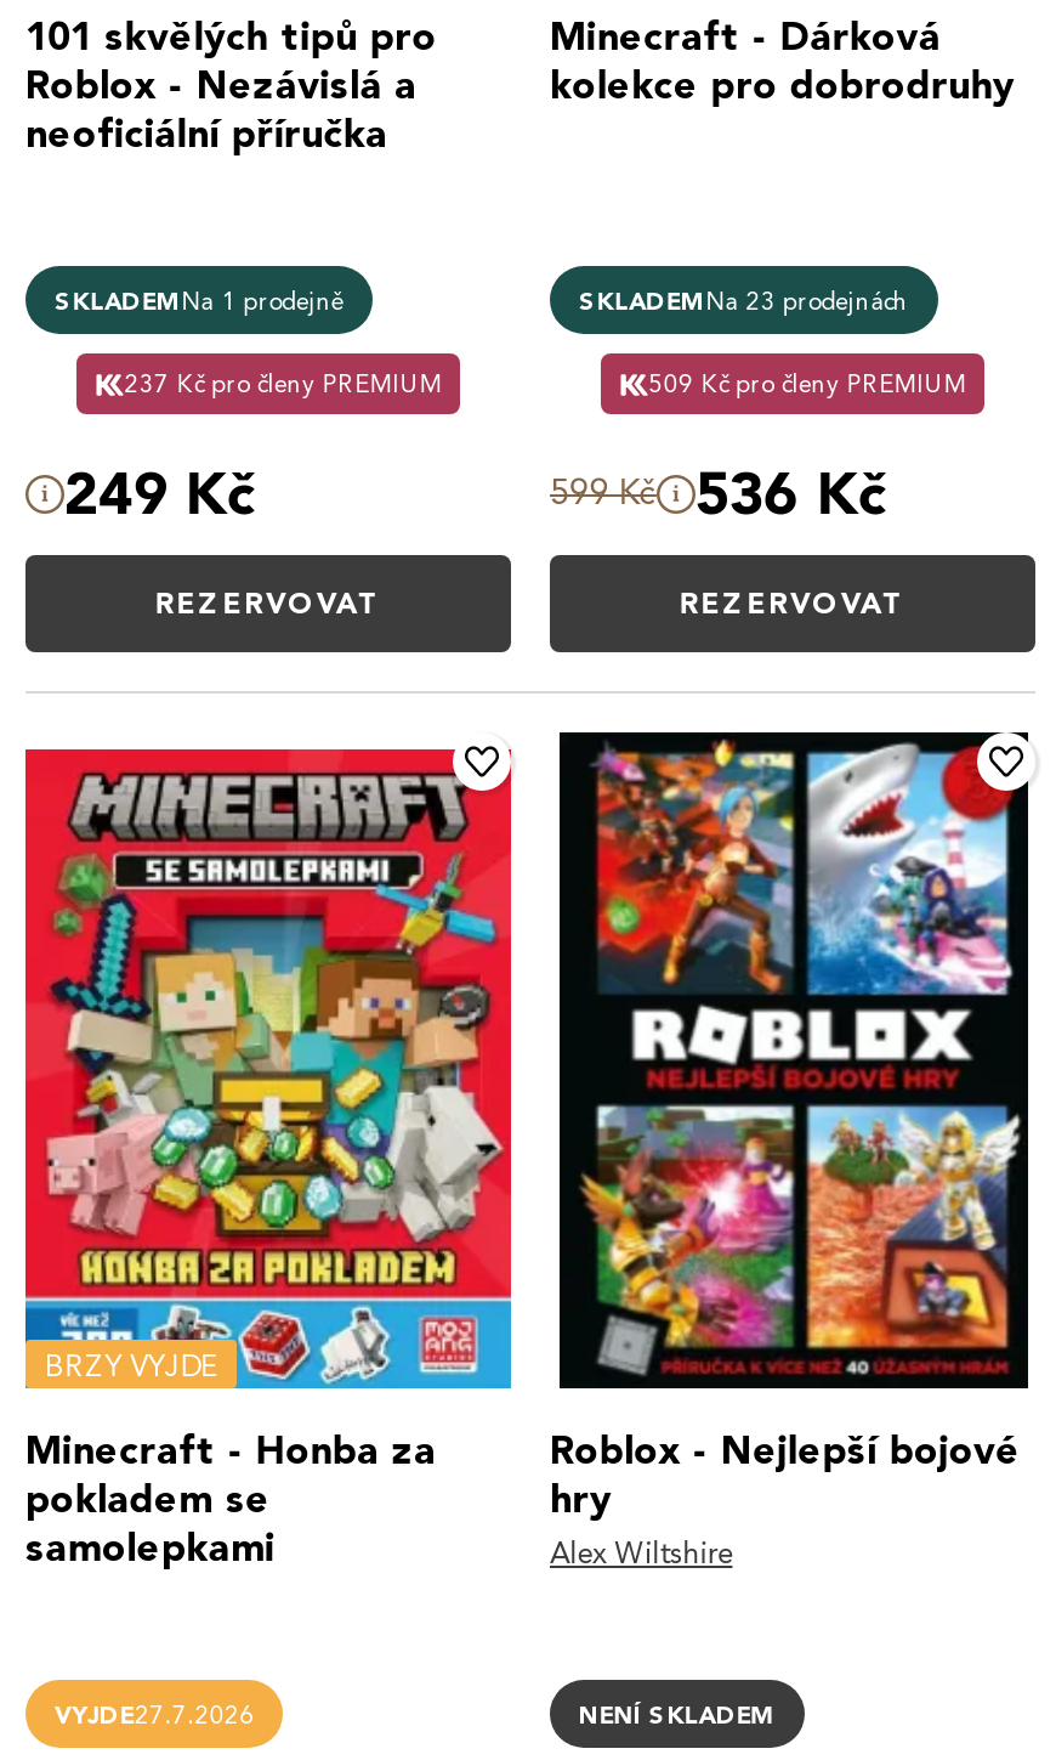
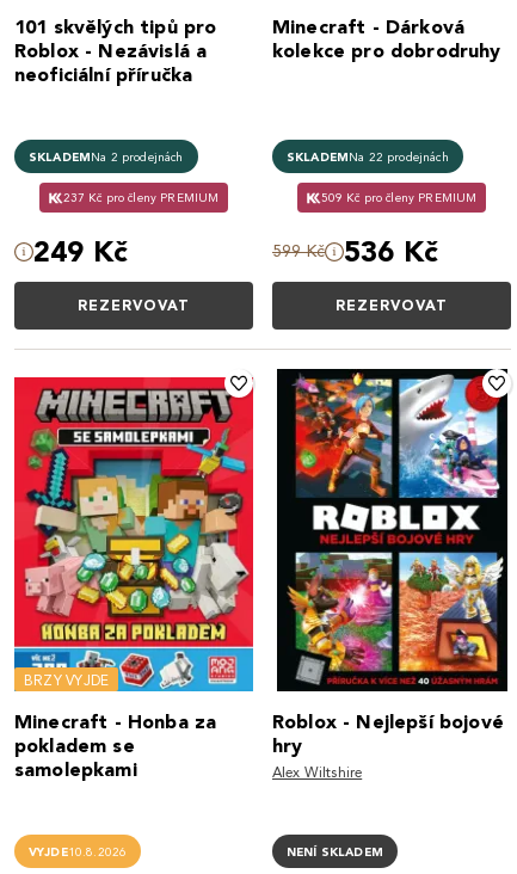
[55,284,344,316] SKLADEM Na 1 prodejně -> [29,149,183,164] SKLADEM Na 2 prodejnách
[579,284,908,316] SKLADEM Na 23 prodejnách -> [287,149,449,164] SKLADEM Na 22 prodejnách
[55,1698,254,1730] VYJDE27.7.2026 -> [29,844,127,859] VYJDE10.8.2026

